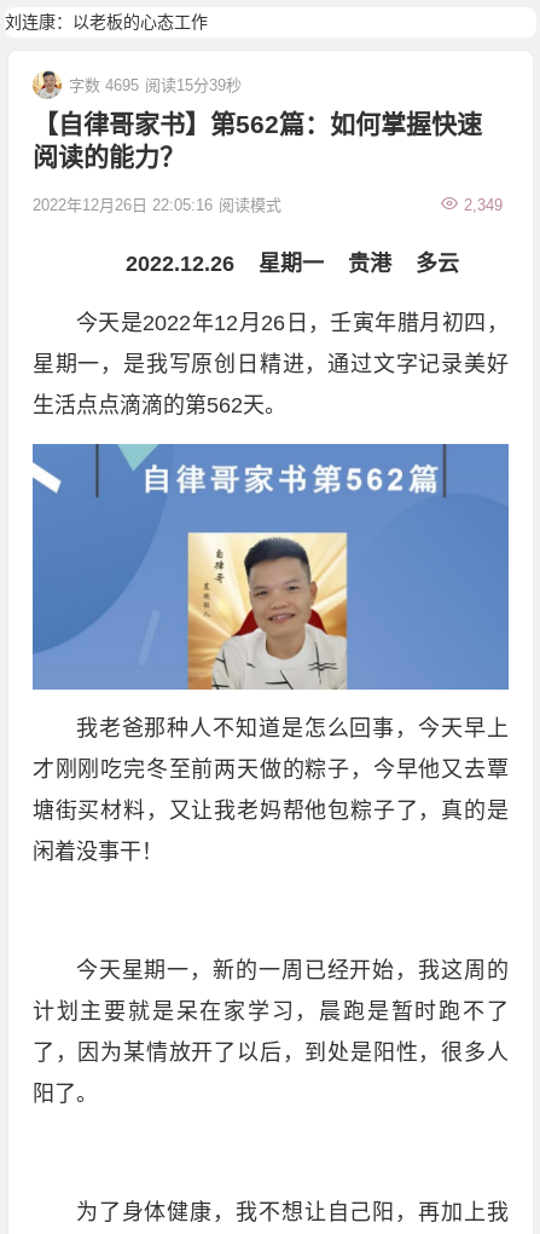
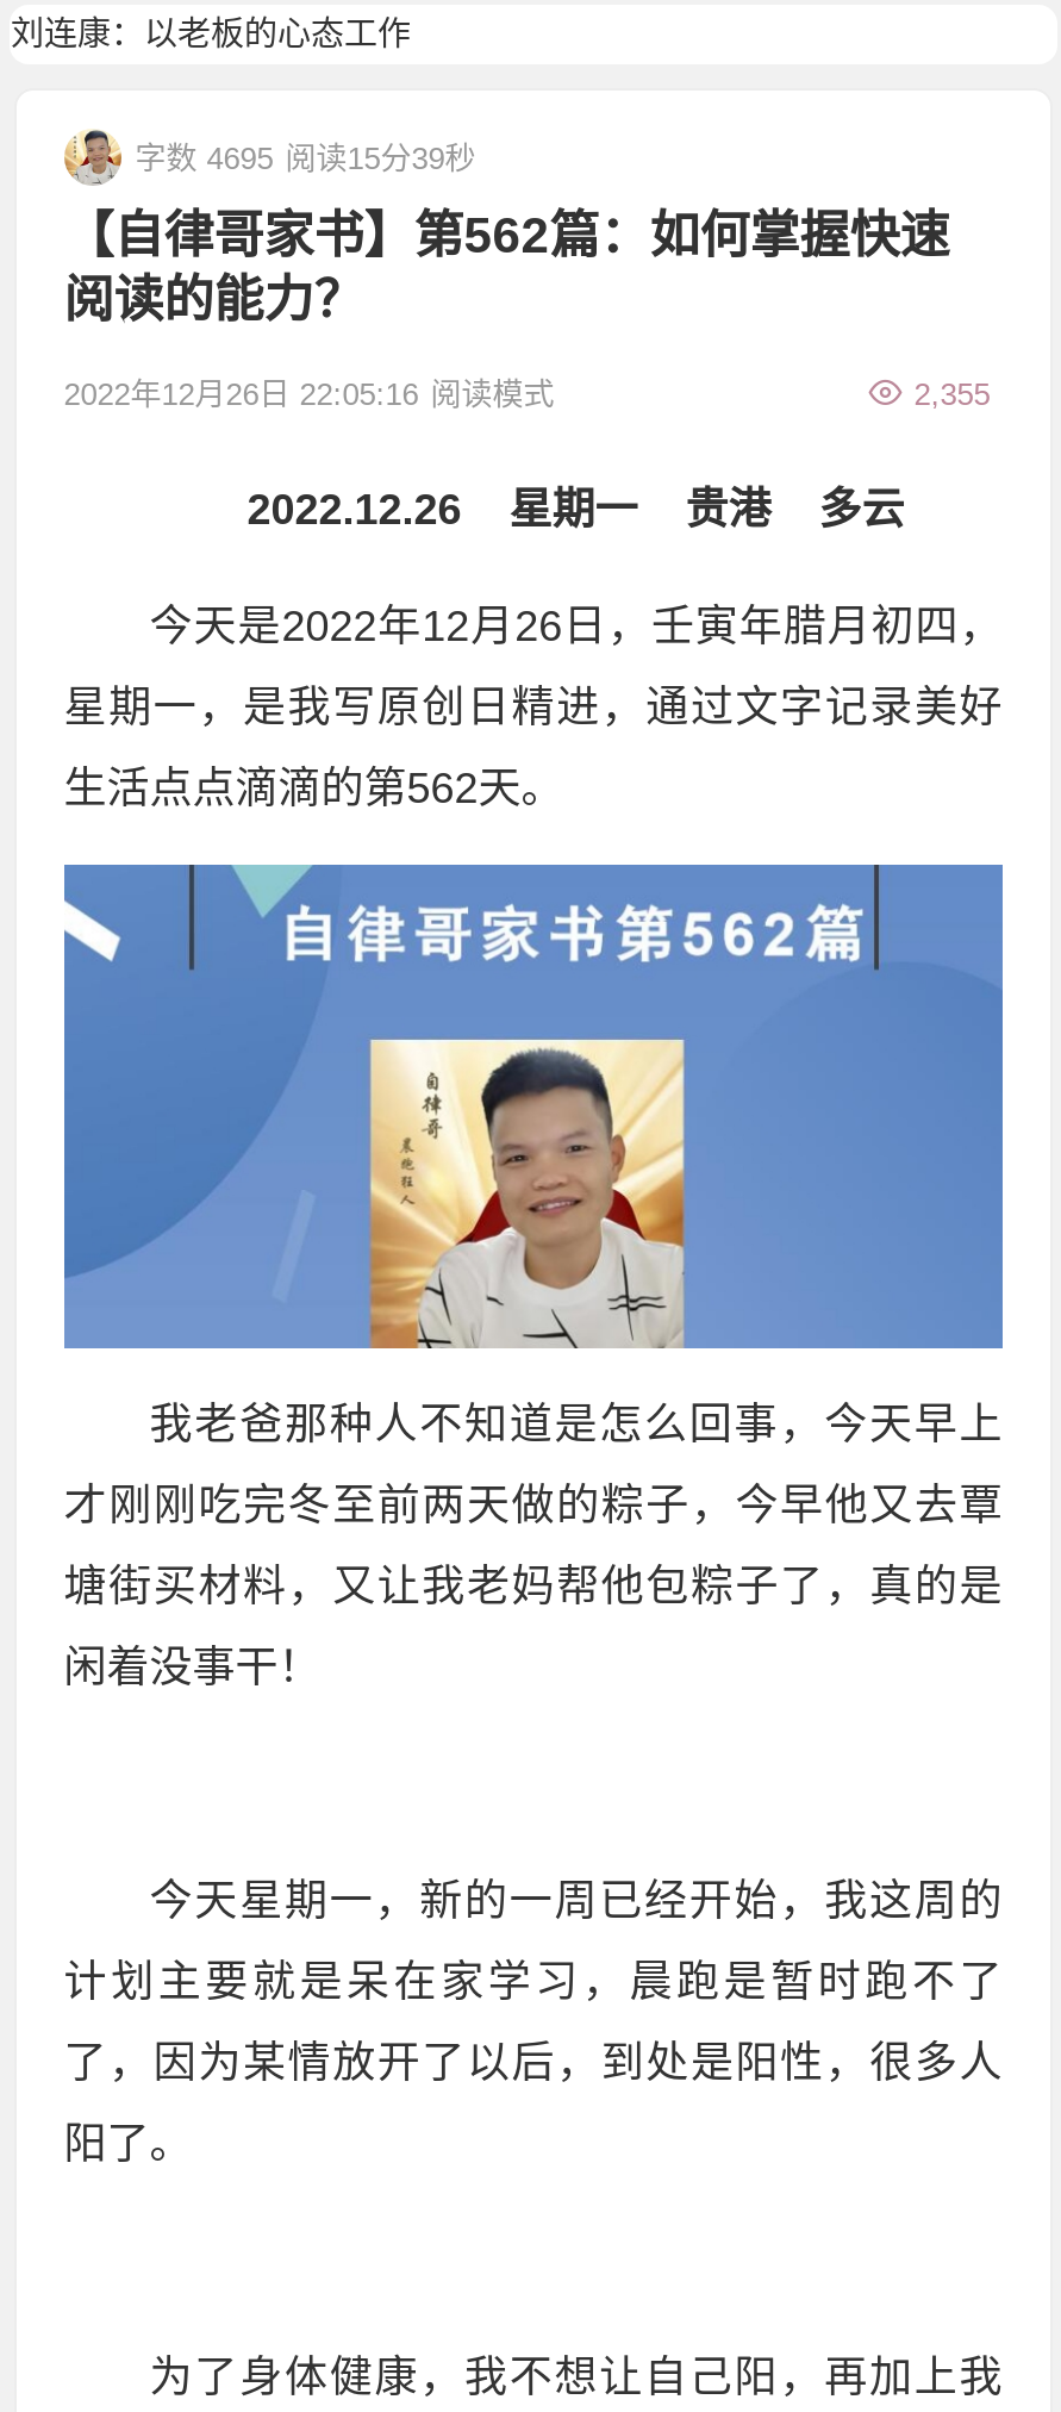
[464,196,502,214] 2,349 -> [914,376,990,412] 2,355

